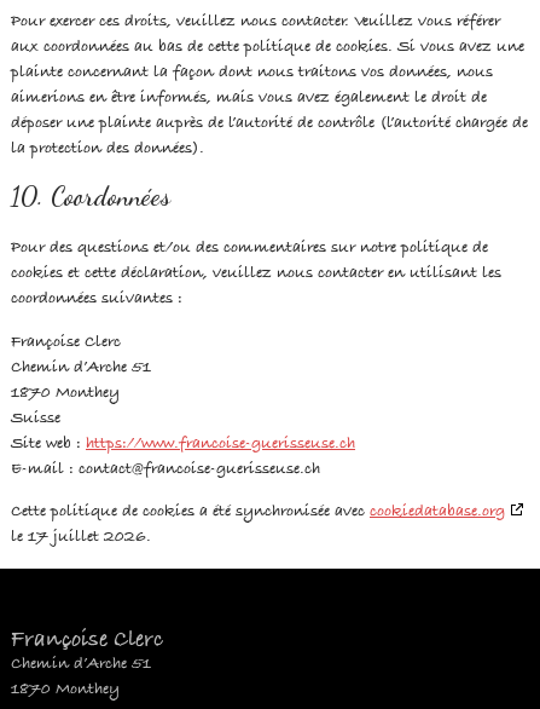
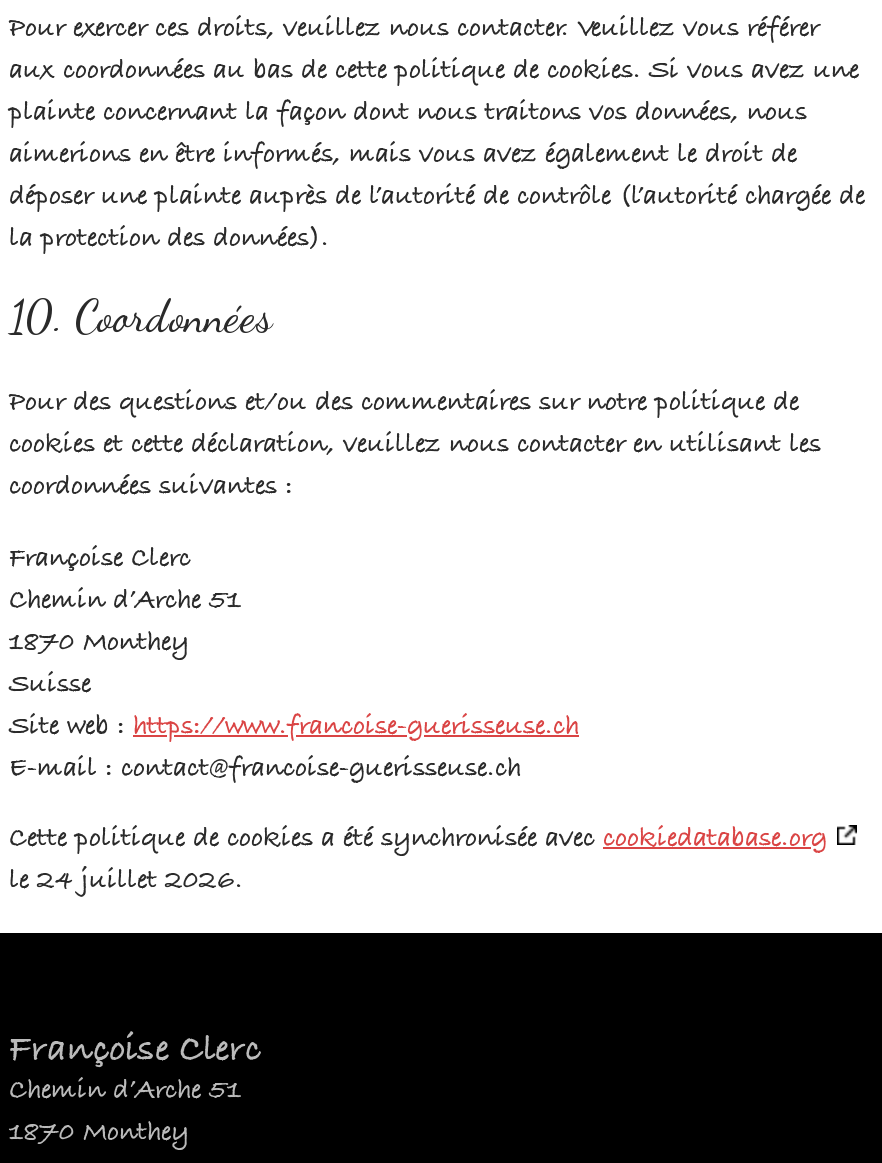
[11,527,151,548] le 17 juillet 2026. -> [9,863,243,899] le 24 juillet 2026.

